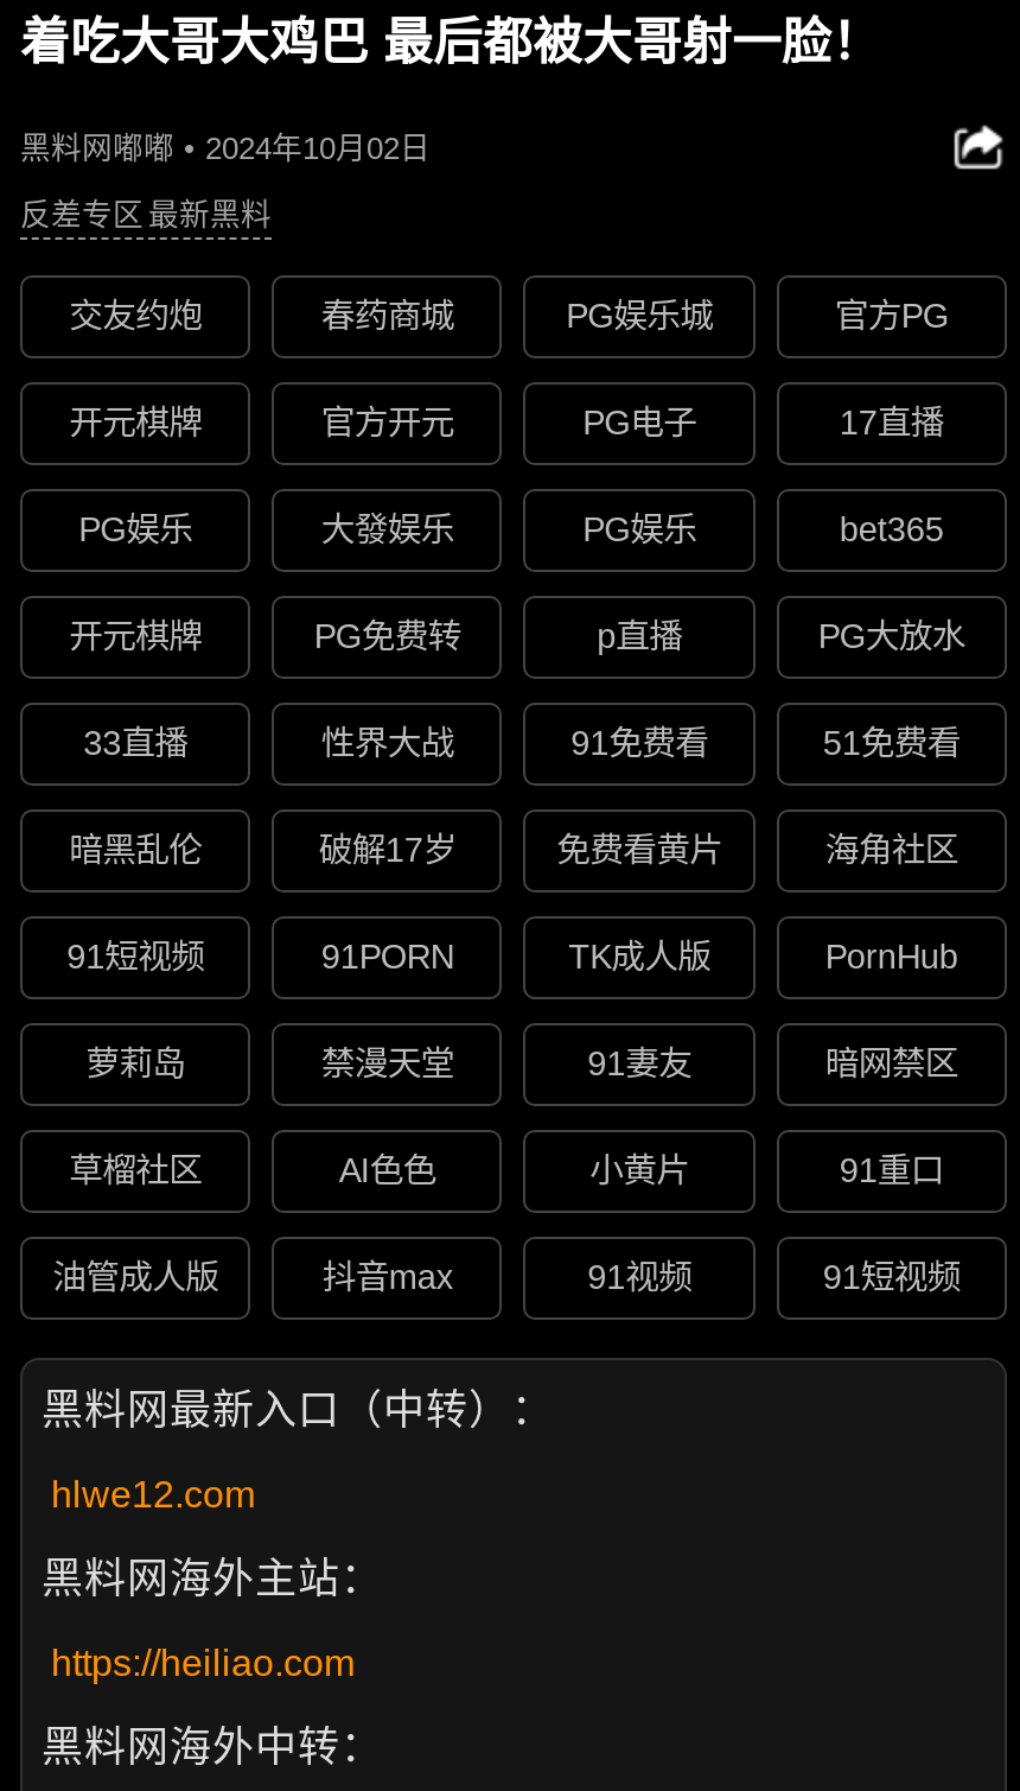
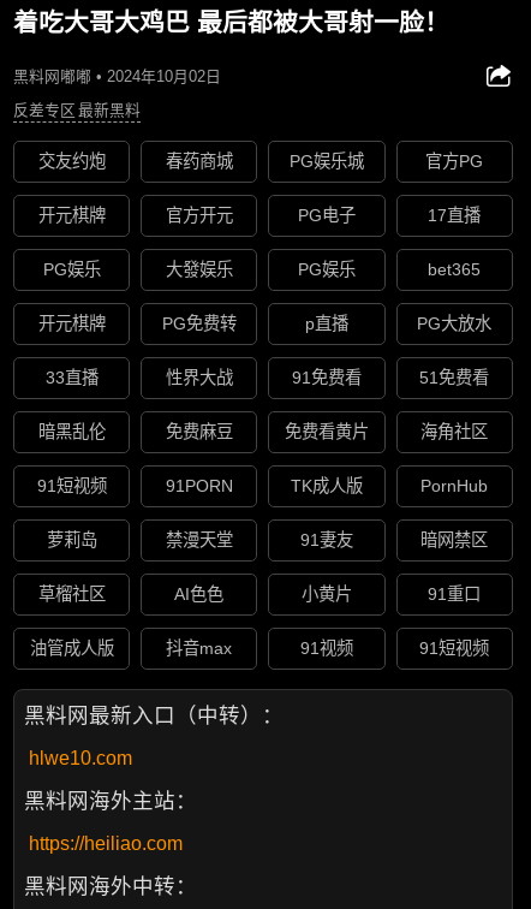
[319,832,456,870] 破解17岁 -> [166,423,233,442] 免费麻豆
[51,1474,255,1514] hlwe12.com -> [29,748,132,768] hlwe10.com

